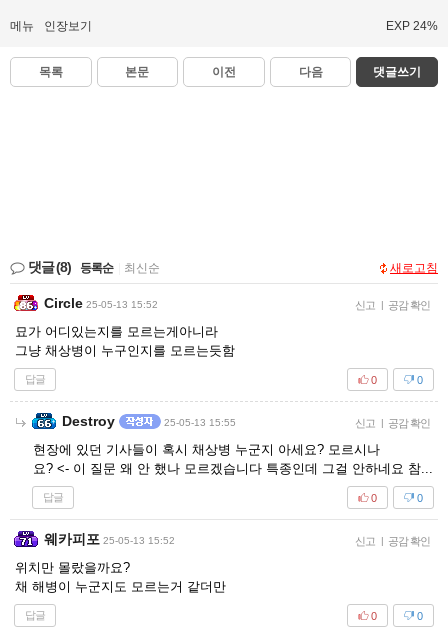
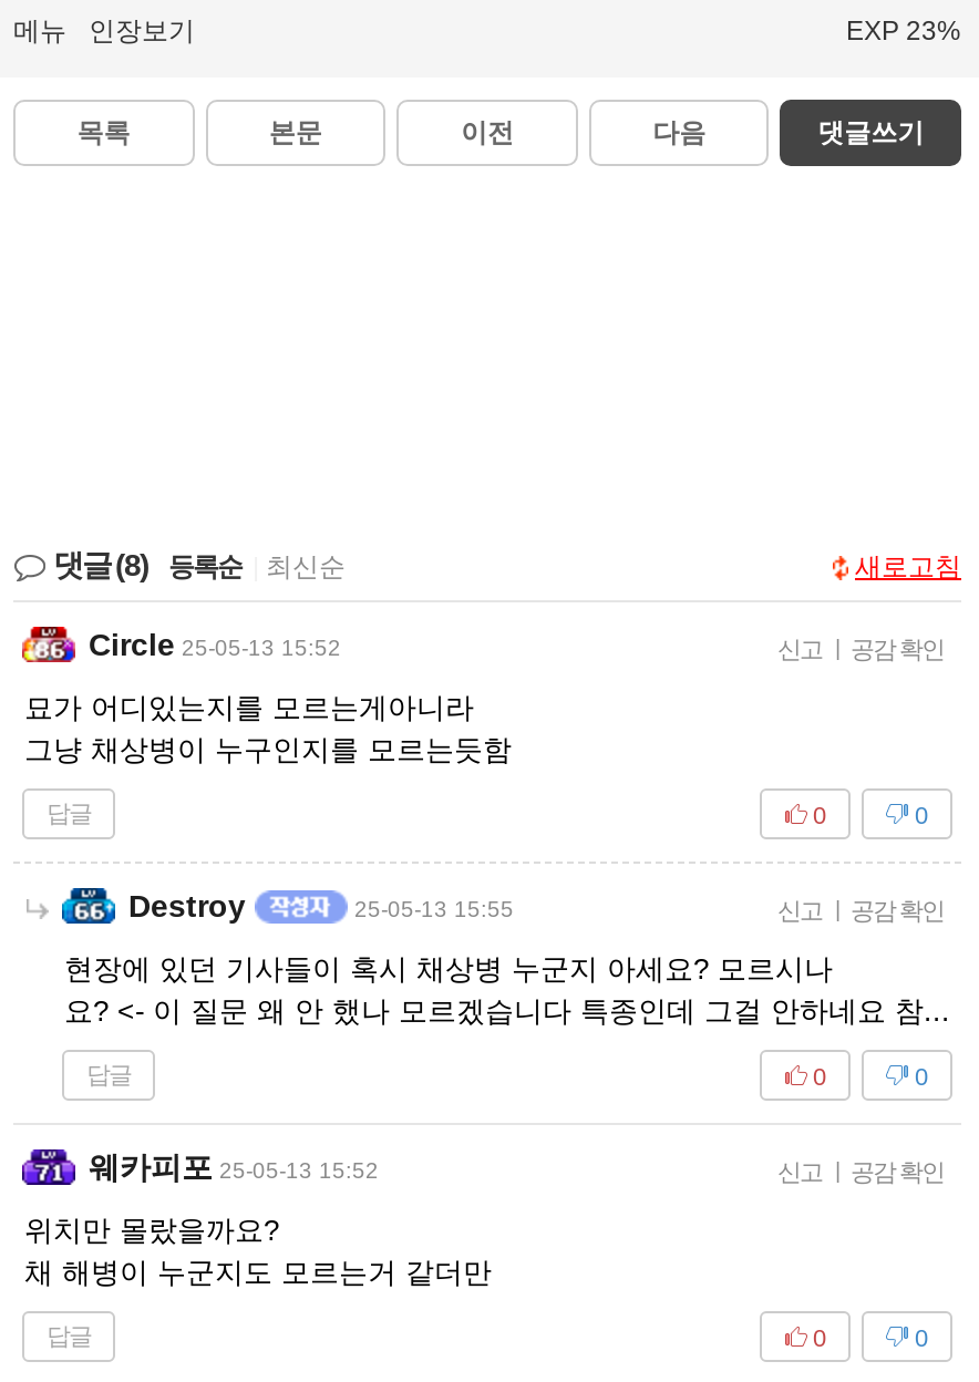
[386,19,438,33] EXP 24% -> [846,16,961,47] EXP 23%

